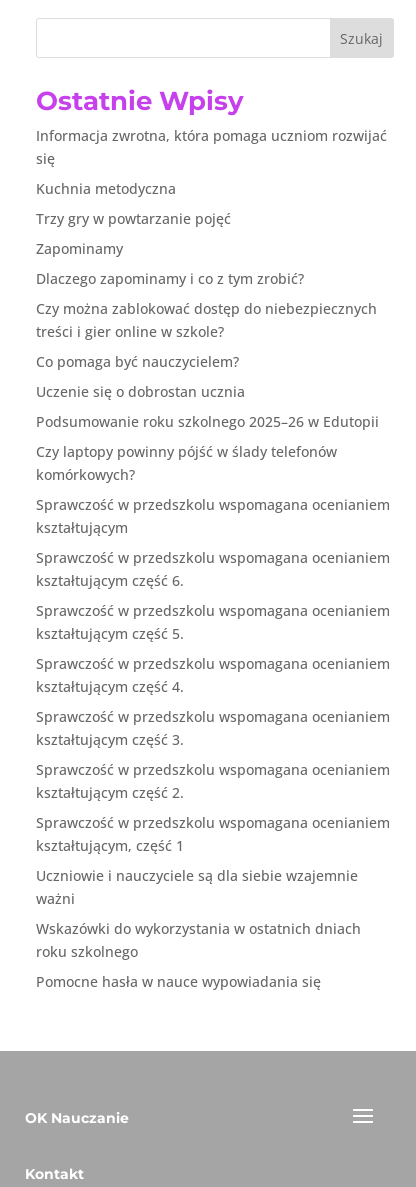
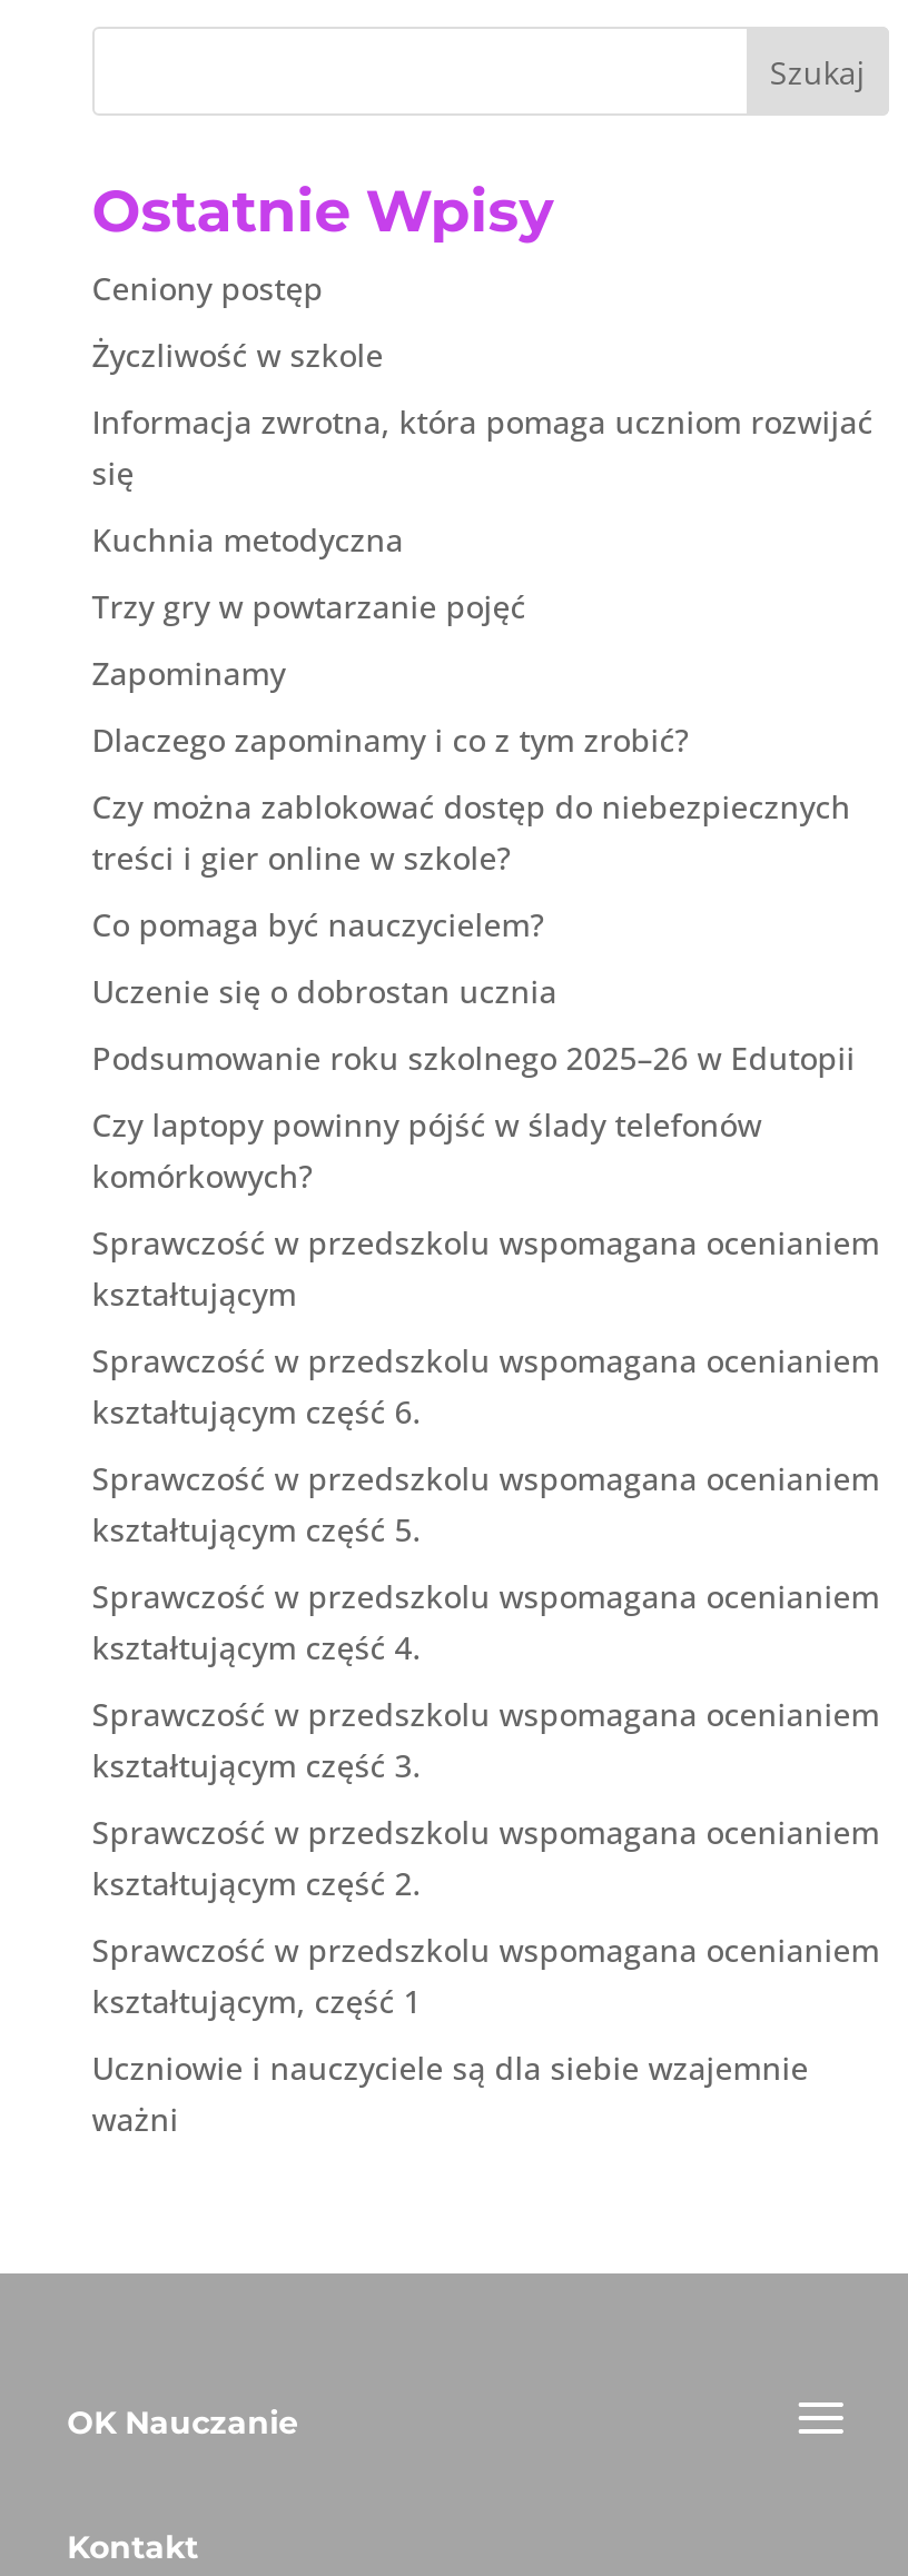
none -> [92,267,383,376] Ceniony postęp | Życzliwość w szkole
moved [36,126,390,908] -> [92,400,880,2140]: Informacja zwrotna, która pomaga uczniom rozwijać | się | Kuchnia metodyczna | ... | Uczniowie i nauczyciele są dla siebie wzajemnie | ważni
[36,919,361,991] Wskazówki do wykorzystania w ostatnich dniach | roku szkolnego | Pomocne hasła w nauce wypowiadania się -> none

